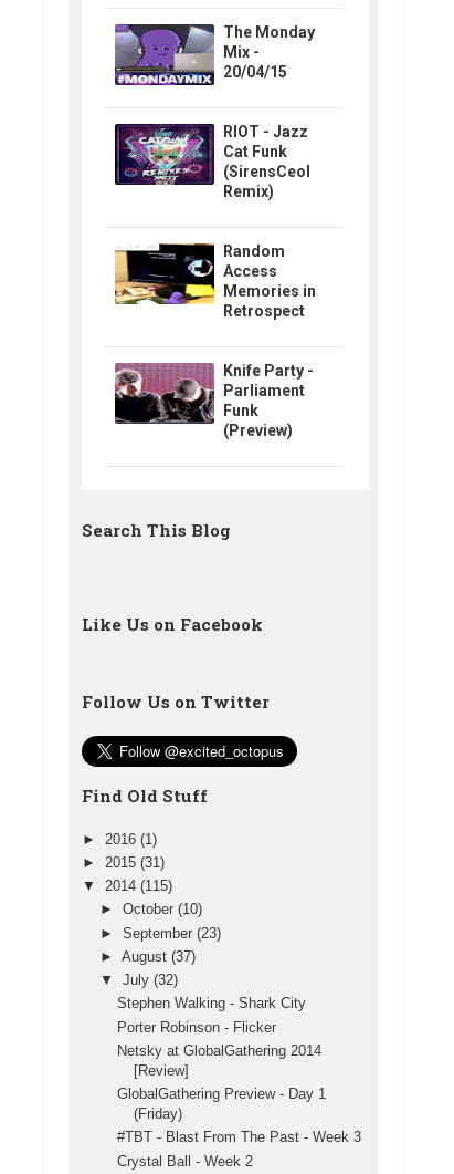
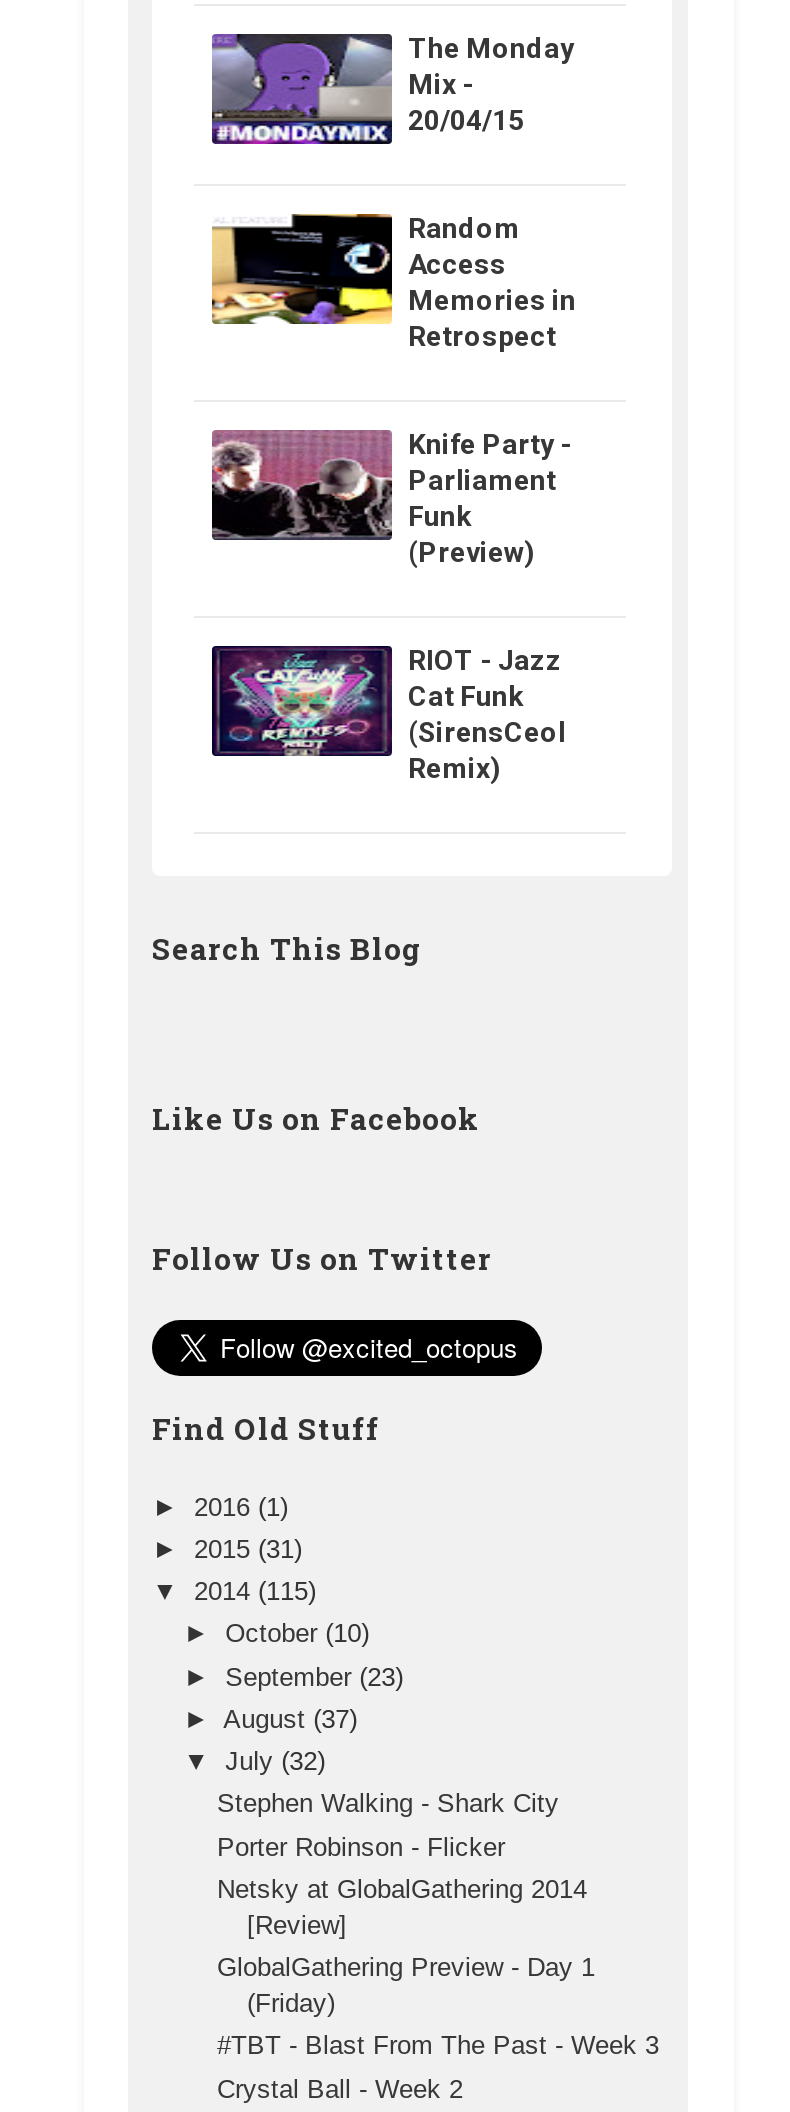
moved [114,123,310,200] -> [210,644,566,784]: [image] | RIOT - Jazz | Cat Funk | (SirensCeol | Remix)
moved [113,242,316,439] -> [208,212,576,568]: [image] | Random | Access | ... | Funk | (Preview)

